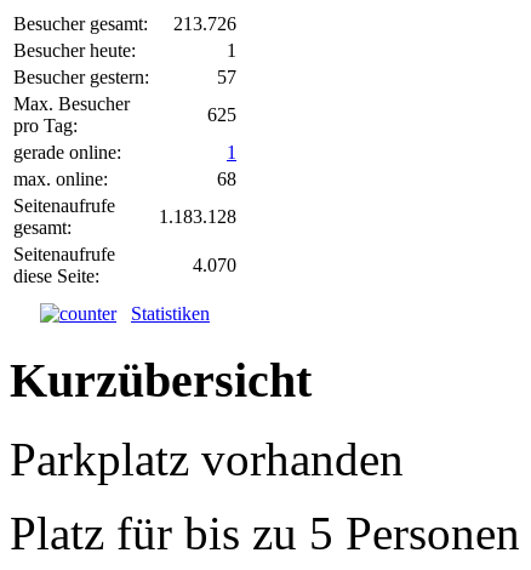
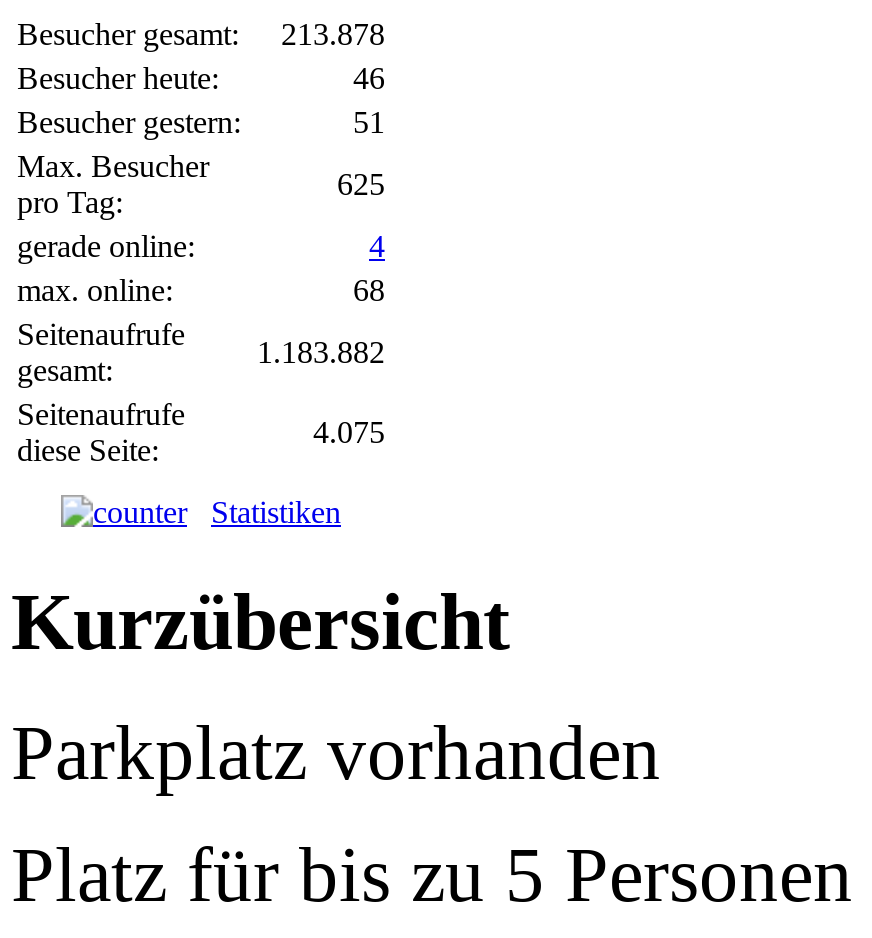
[13,14,236,34] Besucher gesamt: 213.726 -> [17,17,385,51] Besucher gesamt: 213.878
[227,40,236,61] 1 -> [353,61,385,95] 46
[217,67,236,88] 57 -> [353,105,385,139] 51
[227,142,236,163] 1 -> [369,229,385,263] 4
[159,206,236,227] 1.183.128 -> [257,335,385,369] 1.183.882
[193,255,236,276] 4.070 -> [313,415,385,449] 4.075

